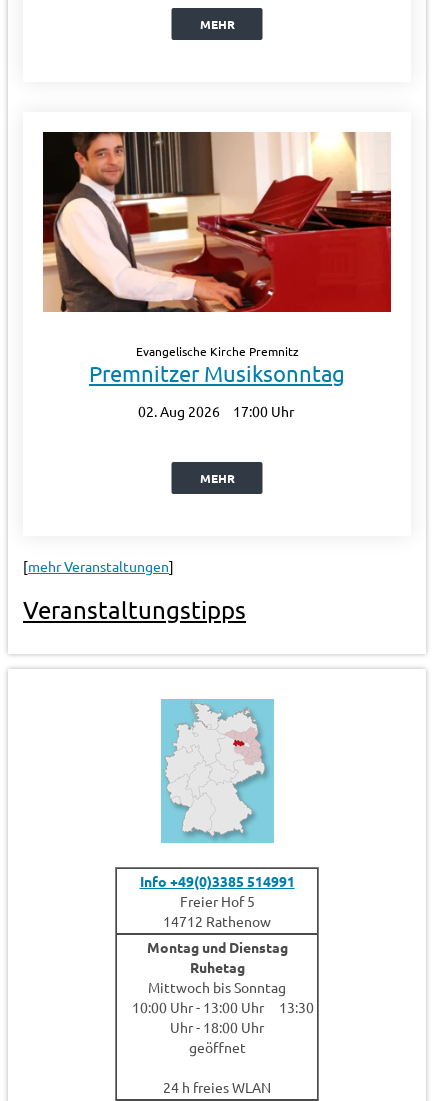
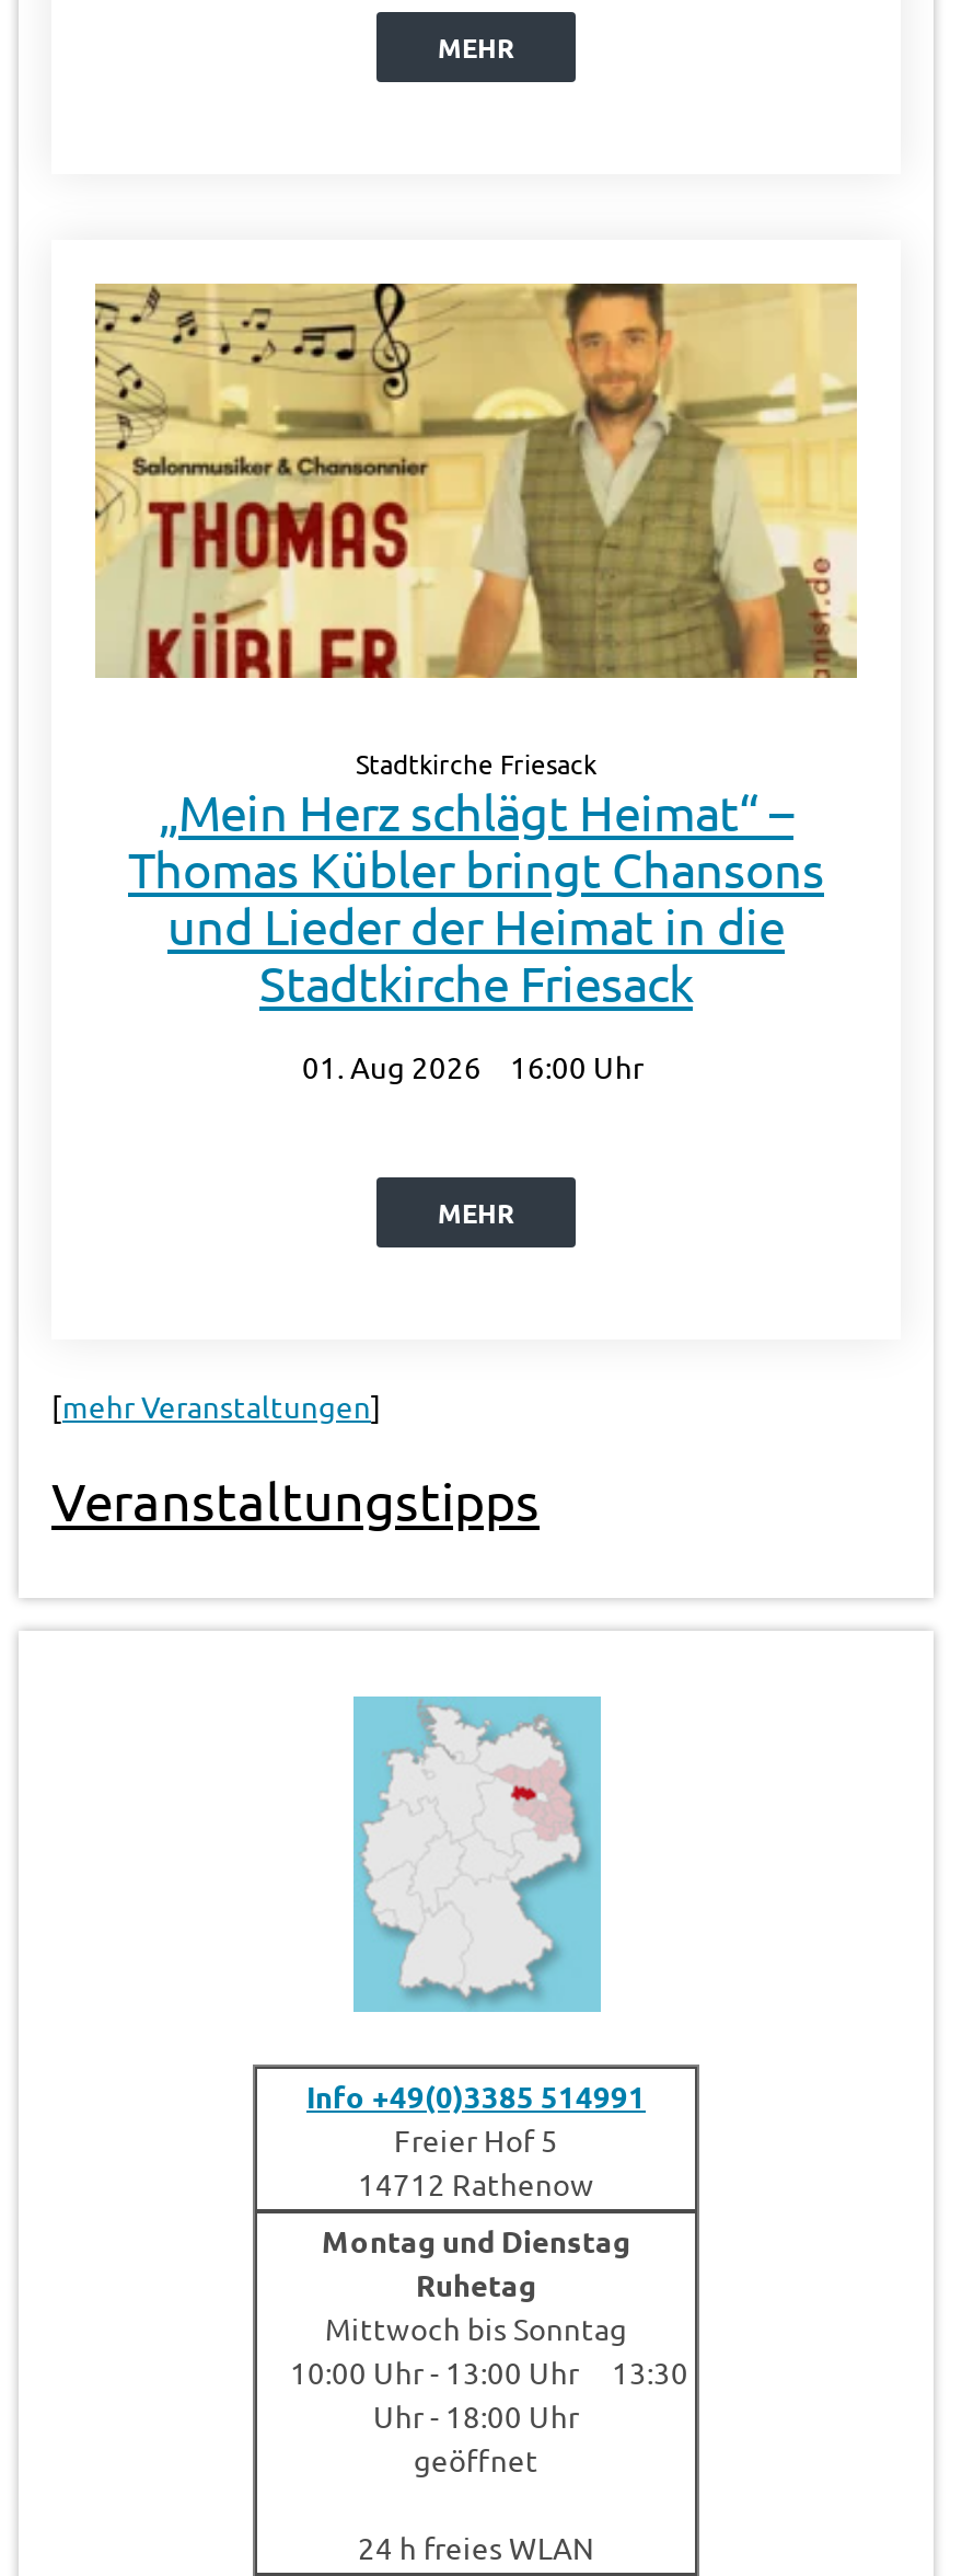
[42,131,392,386] [image] | Evangelische Kirche Premnitz | Premnitzer Musiksonntag -> [93,281,859,1011] [image] | Stadtkirche Friesack | „Mein Herz schlägt Heimat“ – | Thomas Kübler bringt Chansons | und Lieder der Heimat in die | Stadtkirche Friesack
[137,402,296,420] 02. Aug 2026 | 17:00 Uhr -> [302,1046,650,1085] 01. Aug 2026 | 16:00 Uhr

